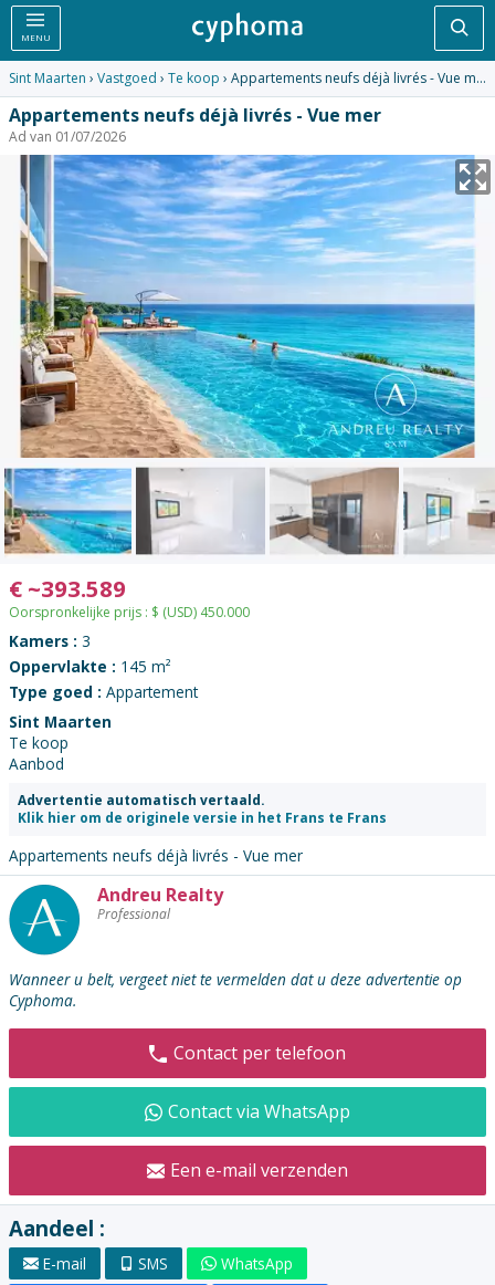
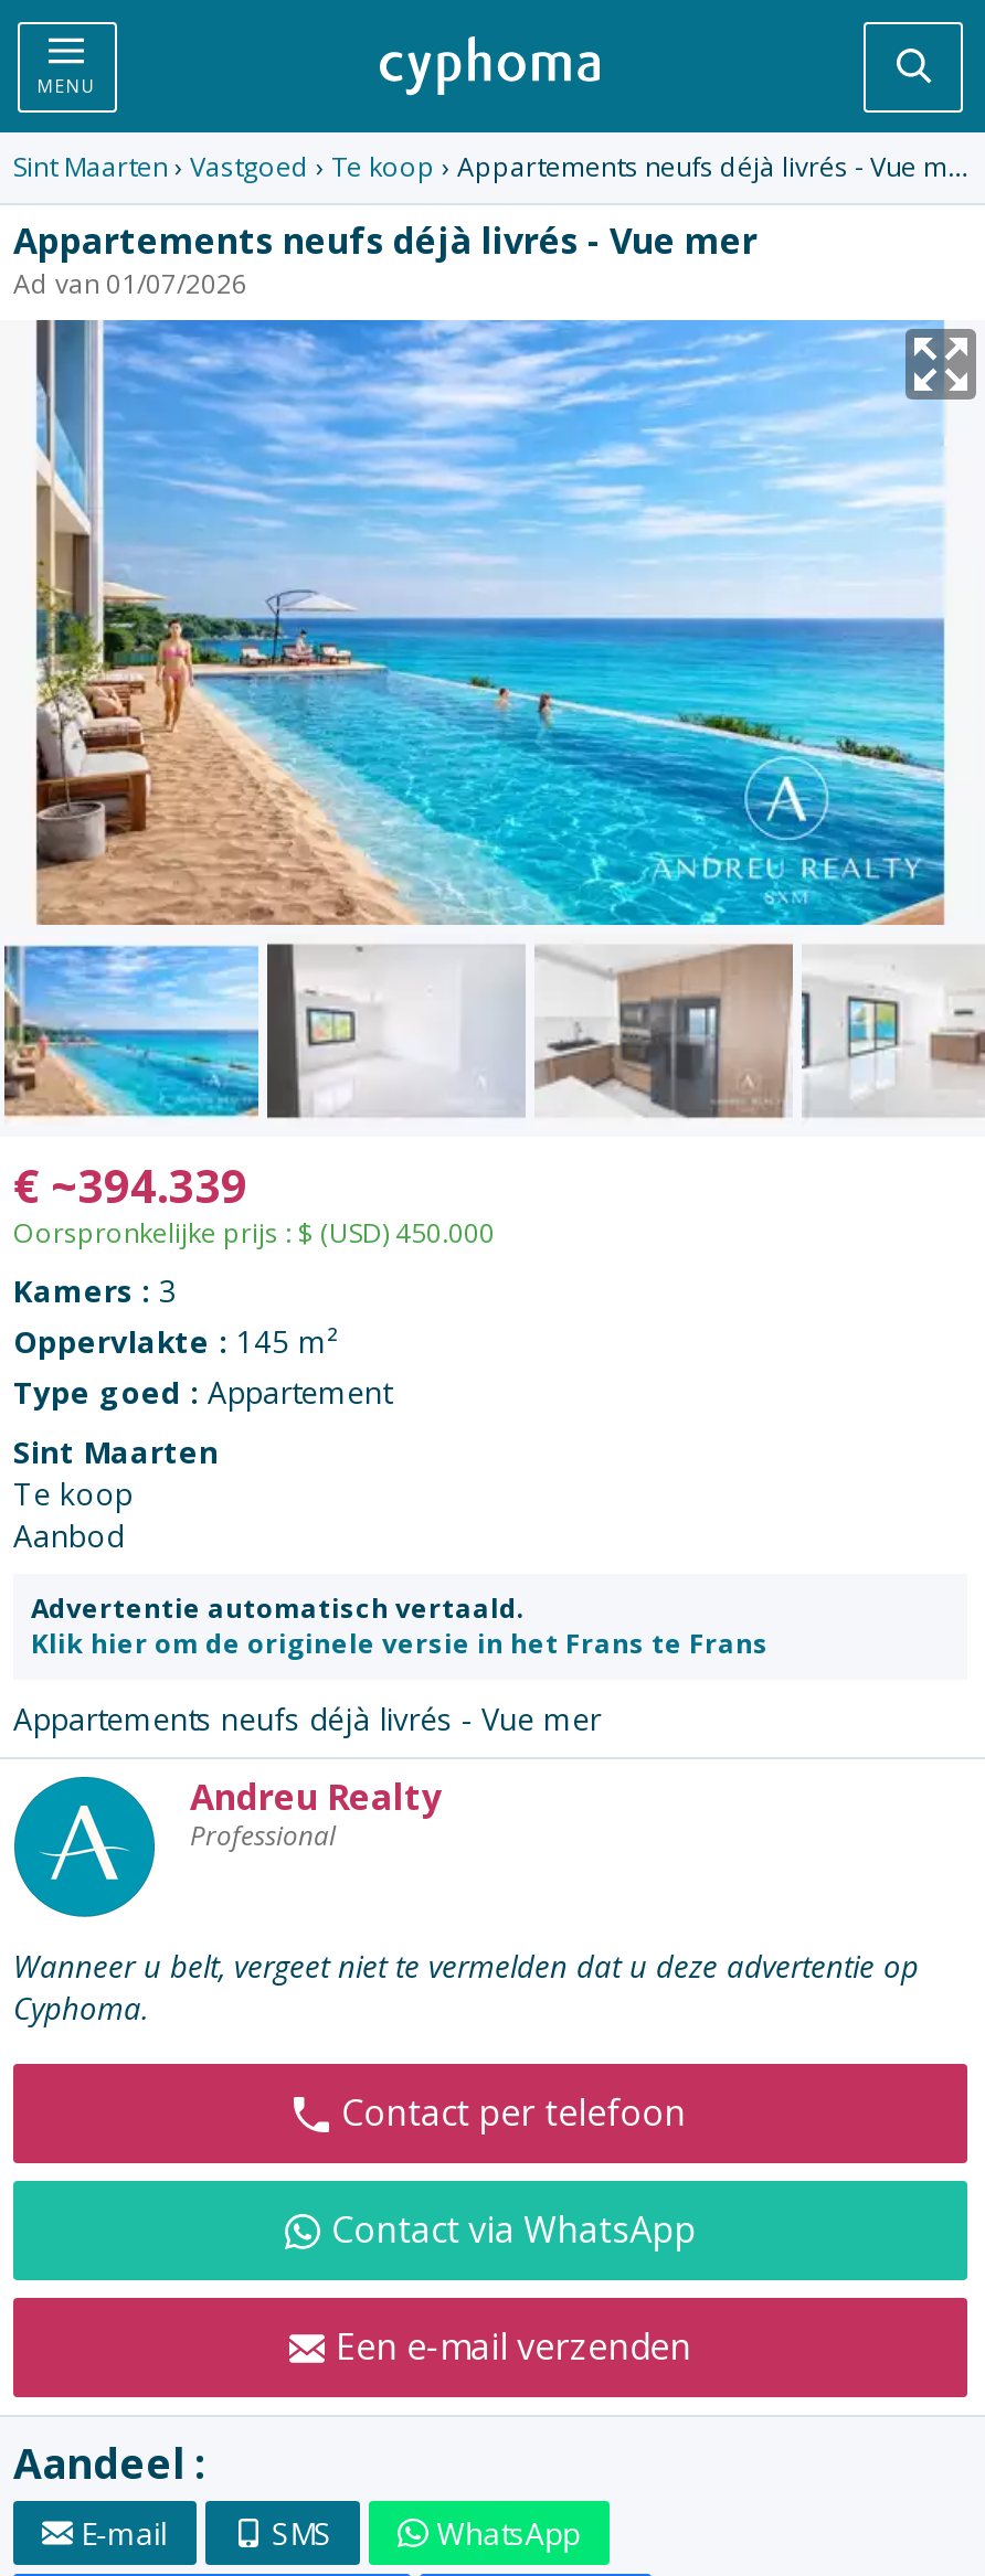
[9,573,126,604] € ~393.589 -> [13,1155,247,1216] € ~394.339

